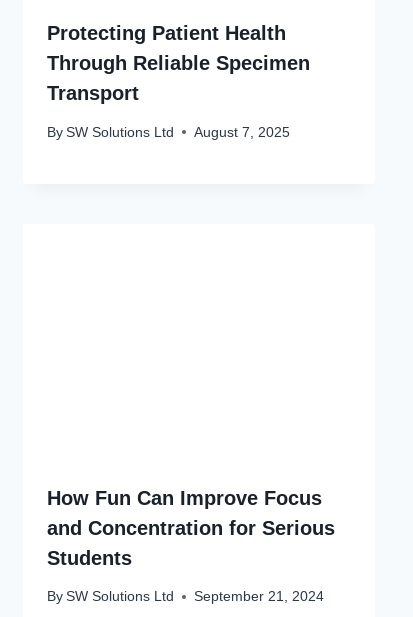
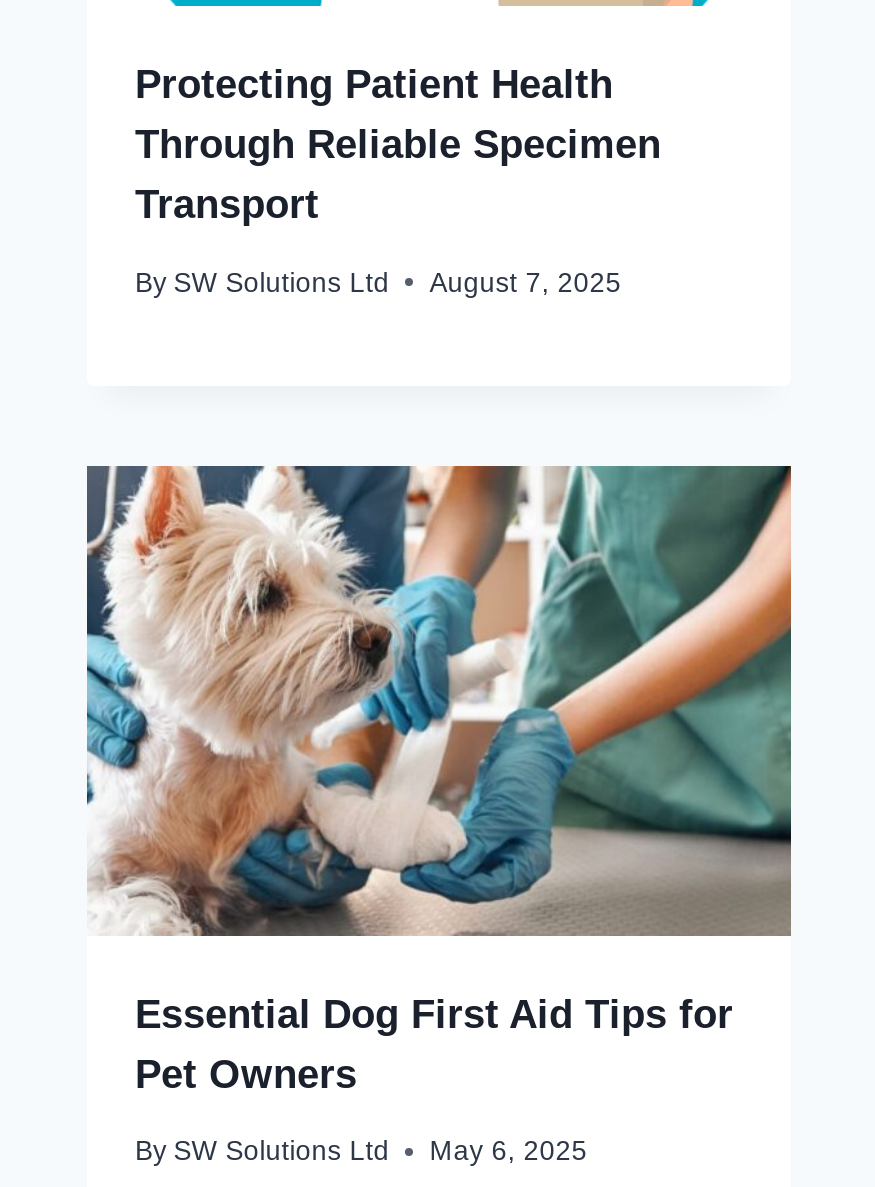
none -> [85,464,793,938] [image]
[47,487,335,569] How Fun Can Improve Focus | and Concentration for Serious | Students -> [135,991,733,1095] Essential Dog First Aid Tips for | Pet Owners
[47,589,324,604] By SW Solutions Ltd September 21, 2024 -> [135,1136,587,1166] By SW Solutions Ltd May 6, 2025

